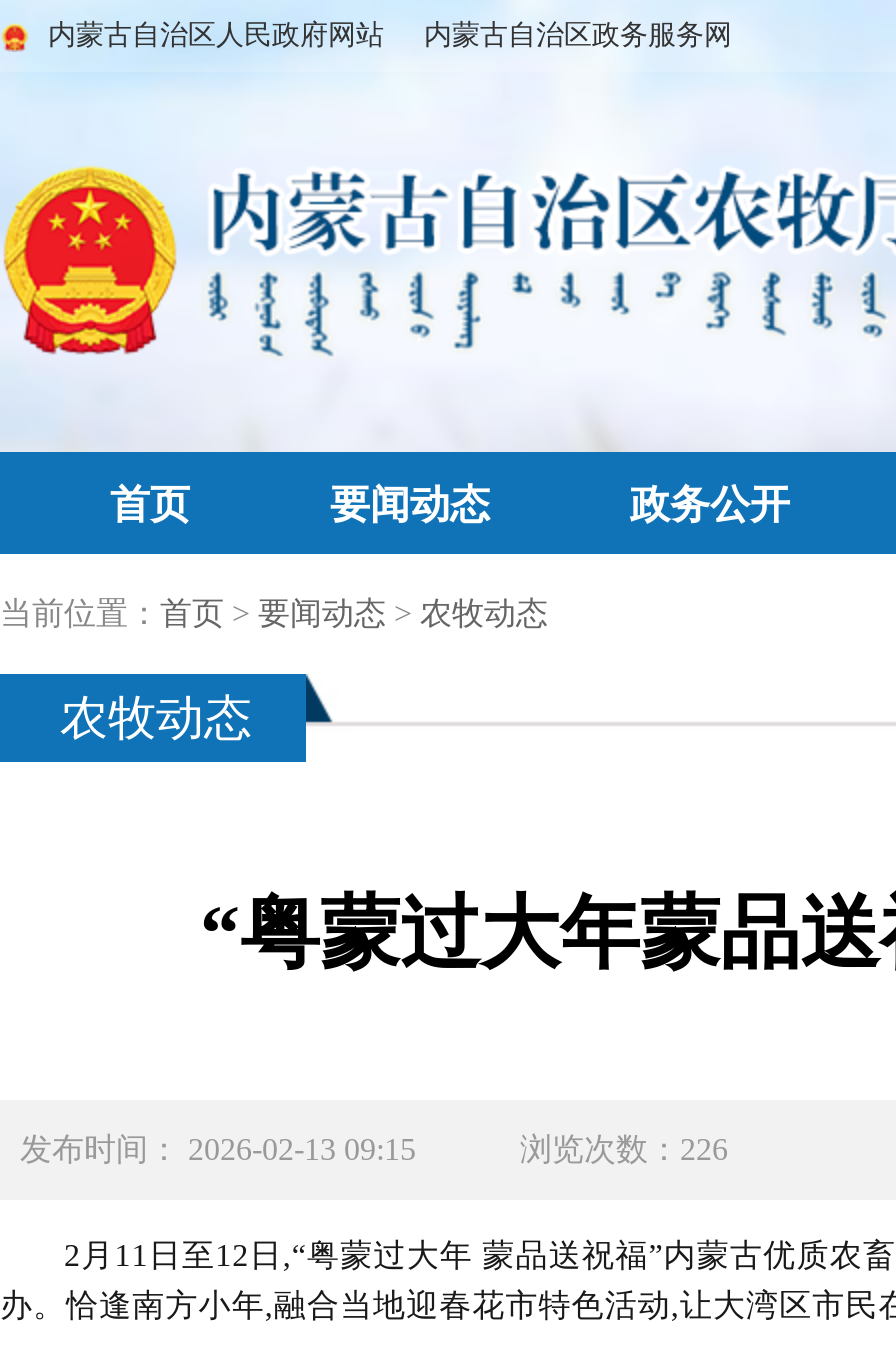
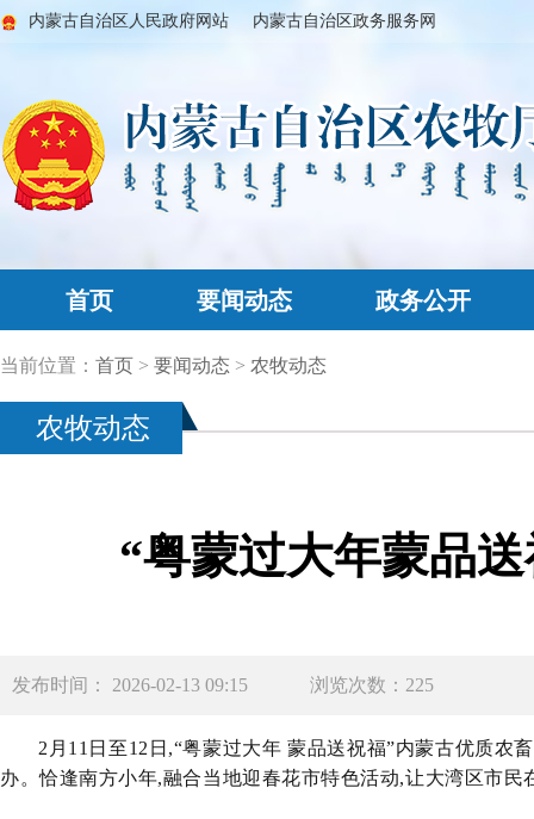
[20,1132,728,1166] 发布时间： 2026-02-13 09:15浏览次数：226 -> [12,675,434,695] 发布时间： 2026-02-13 09:15浏览次数：225

